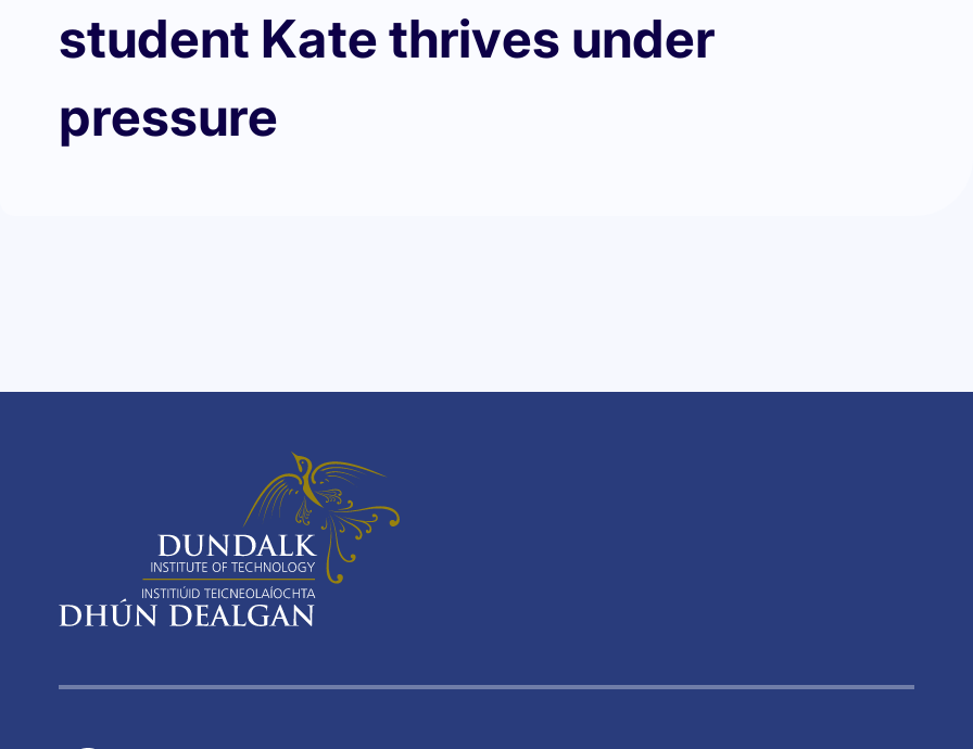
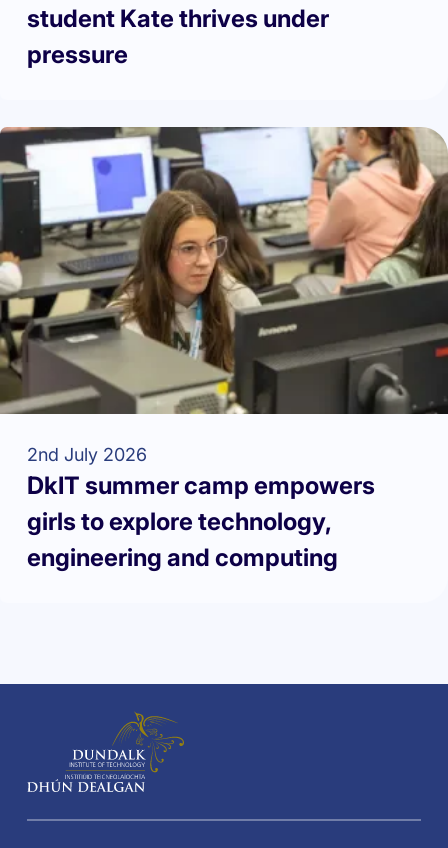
none -> [3,126,445,572] [image] | 2nd July 2026 | DkIT summer camp empowers | girls to explore technology, | engineering and computing

